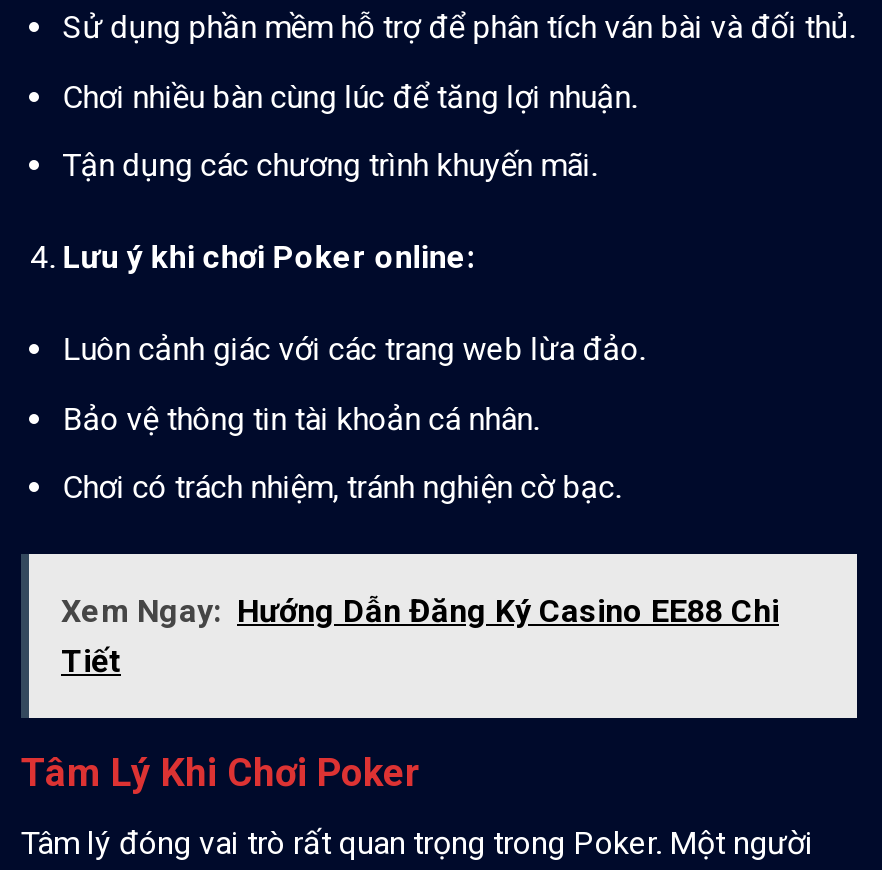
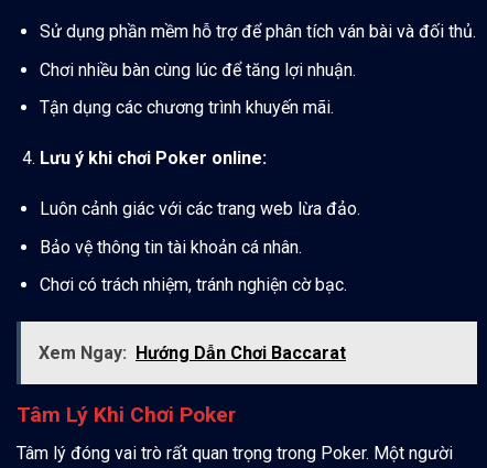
[61,592,779,680] Xem Ngay: Hướng Dẫn Đăng Ký Casino EE88 Chi | Tiết -> [39,342,346,363] Xem Ngay: Hướng Dẫn Chơi Baccarat

